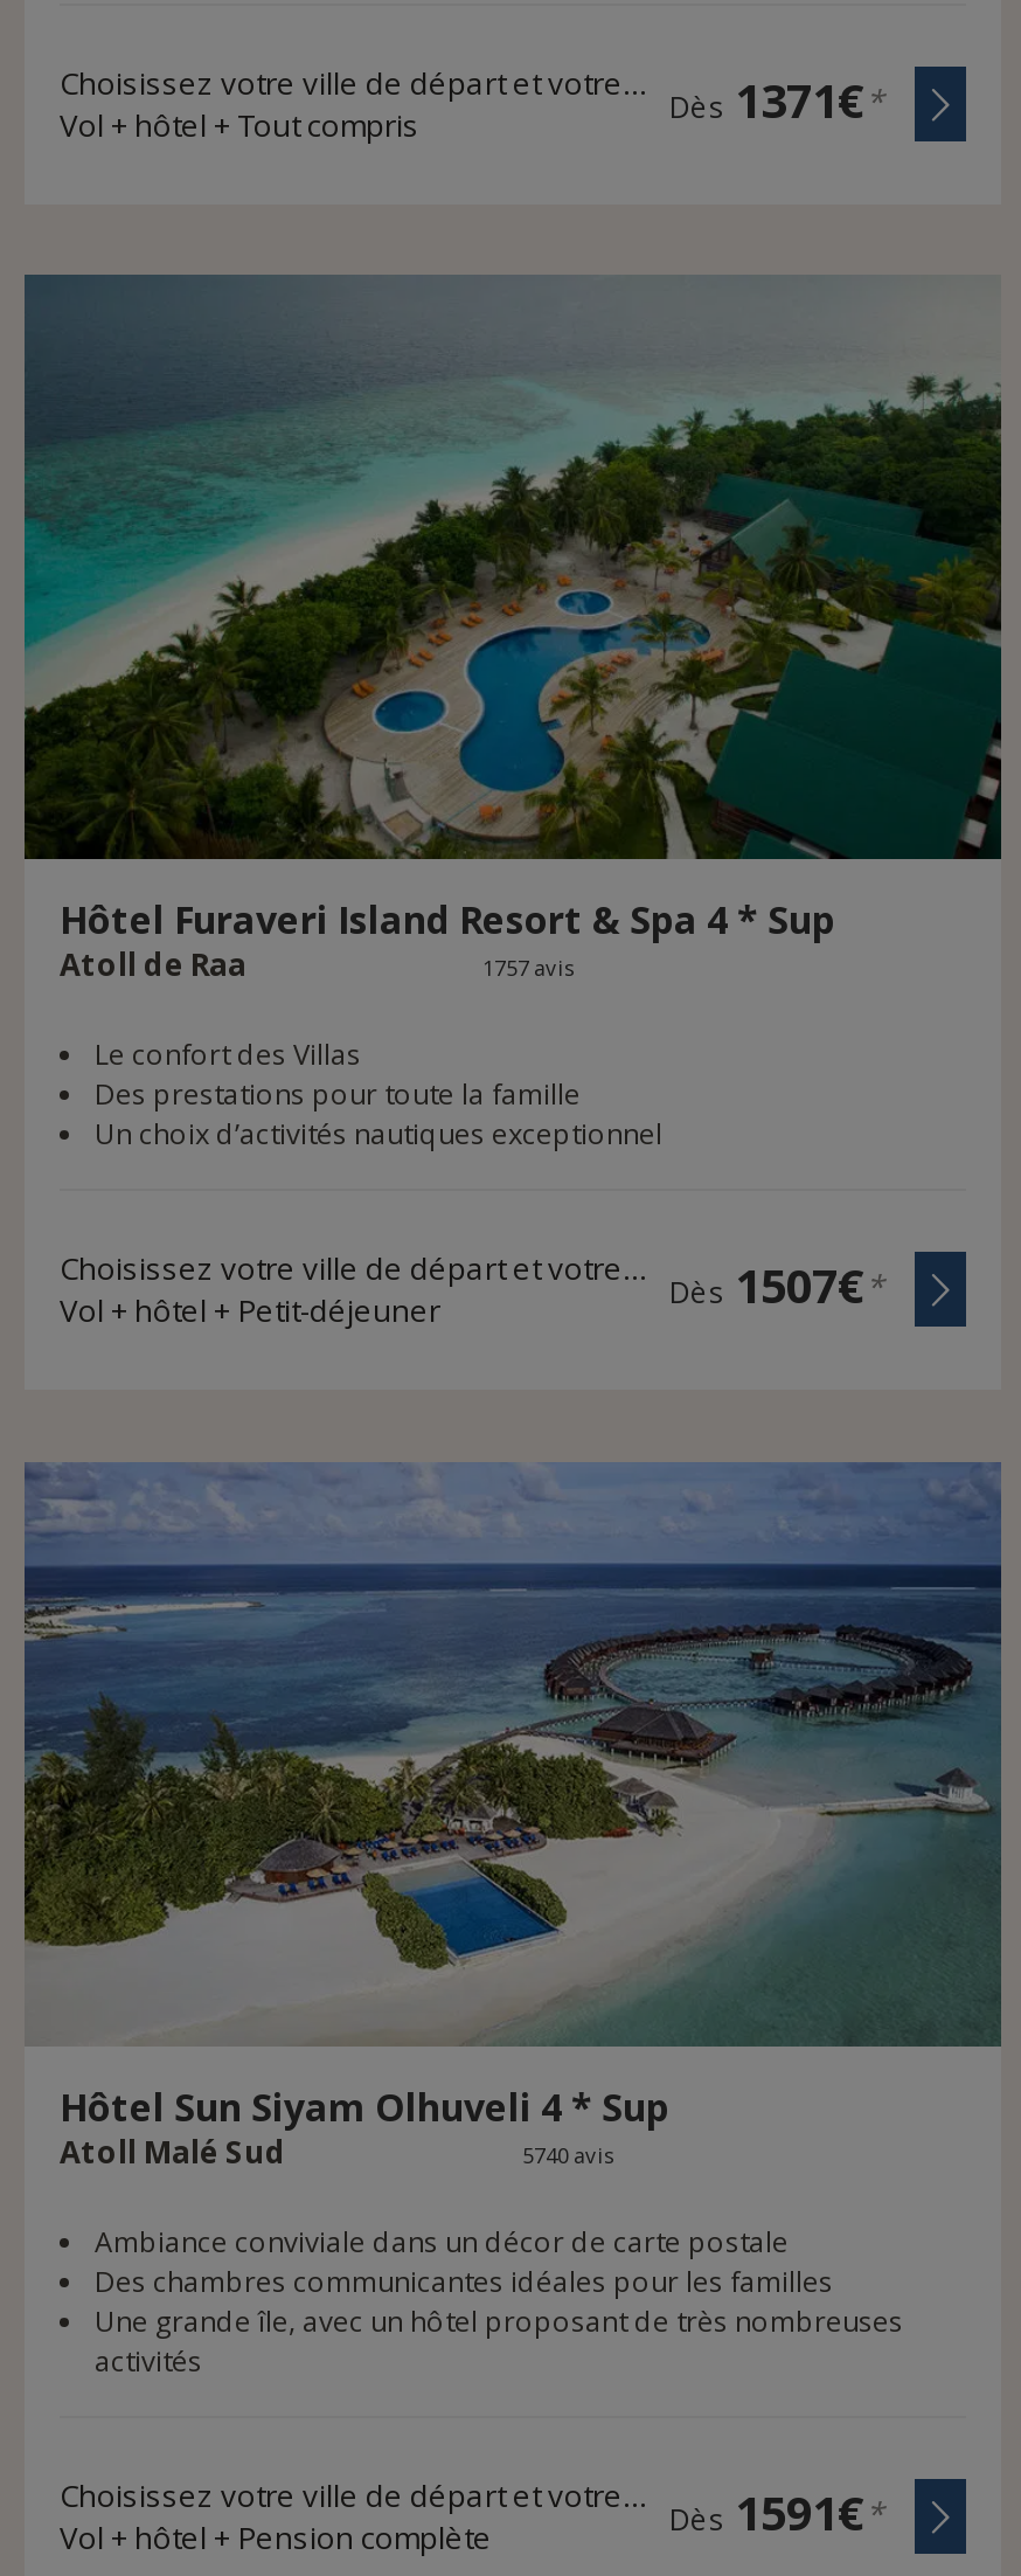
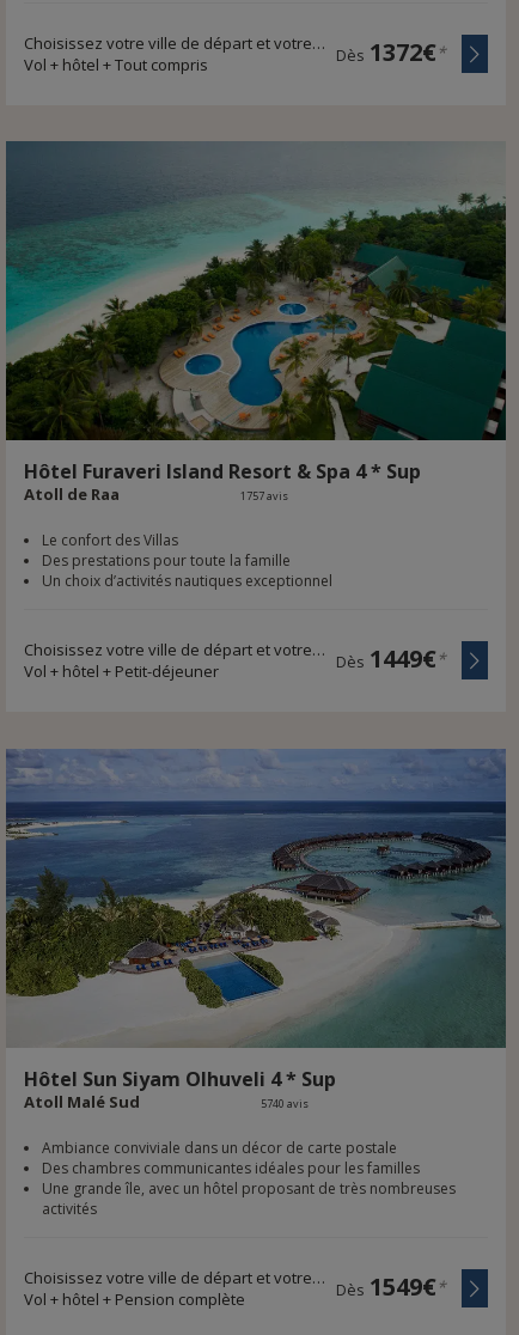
[669,69,884,132] Dès 1371€* -> [336,36,446,68] Dès 1372€*
[669,1254,884,1317] Dès 1507€* -> [336,642,446,675] Dès 1449€*
[669,2481,884,2544] Dès 1591€* -> [336,1270,446,1303] Dès 1549€*

